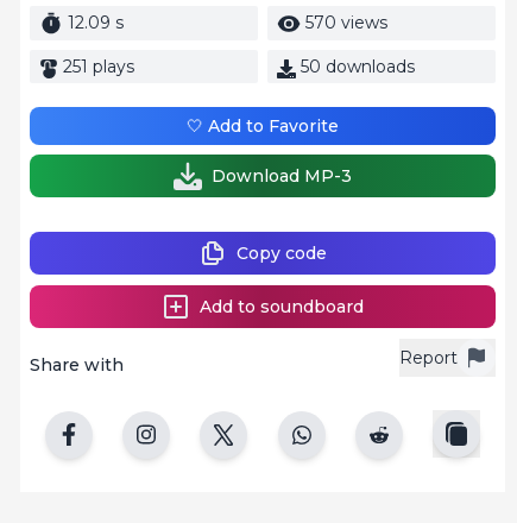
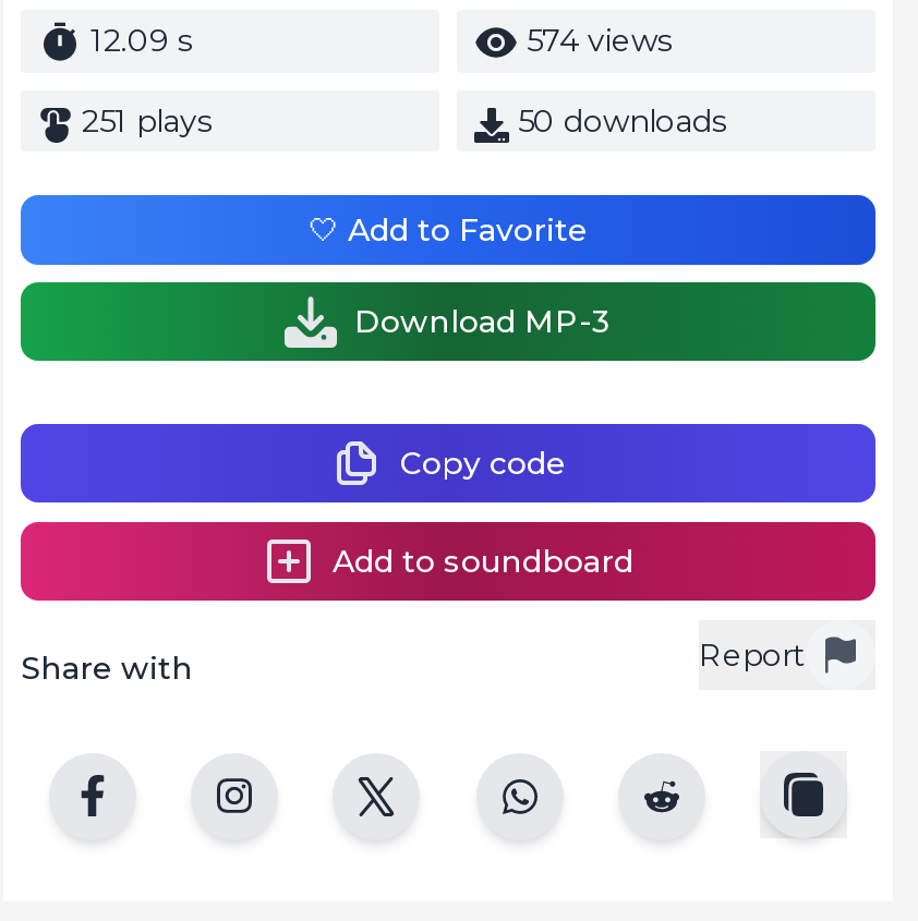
[301,12,387,33] 570 views -> [518,21,673,60] 574 views

